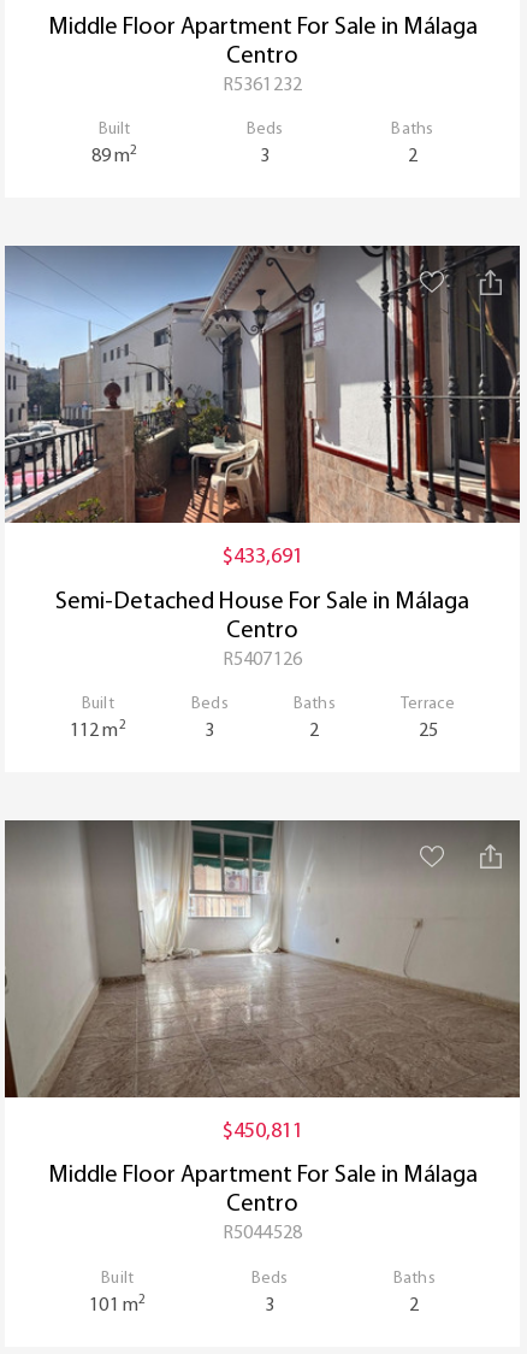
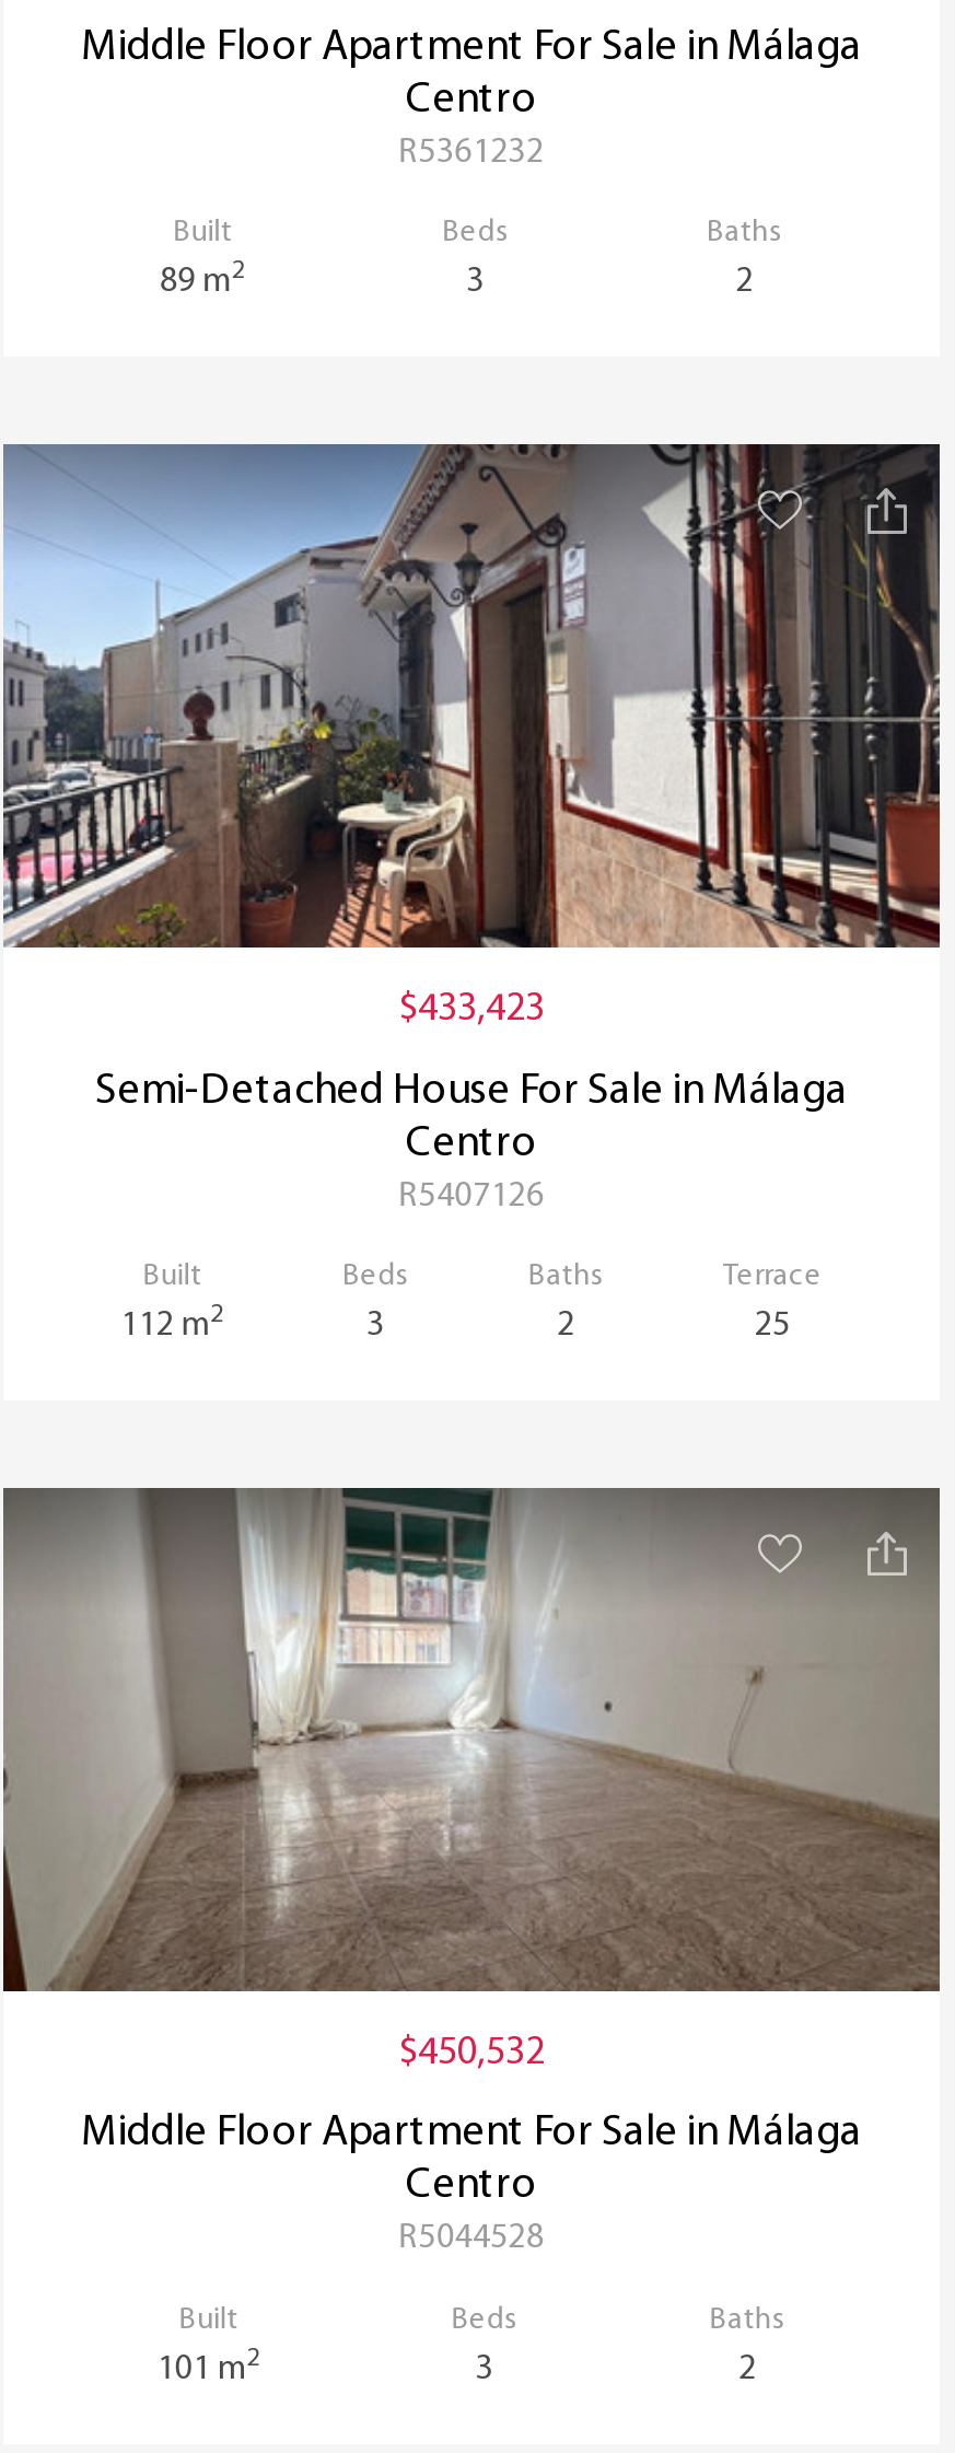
[222,546,303,569] $433,691 -> [398,990,545,1032] $433,423
[222,1121,303,1144] $450,811 -> [398,2034,545,2075] $450,532

